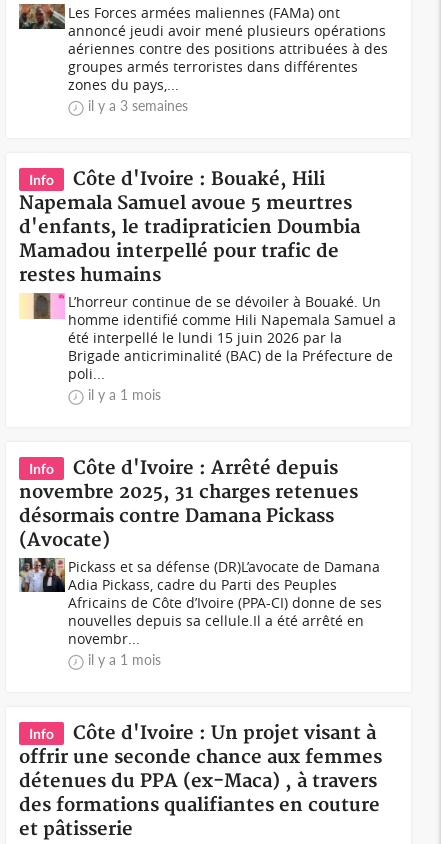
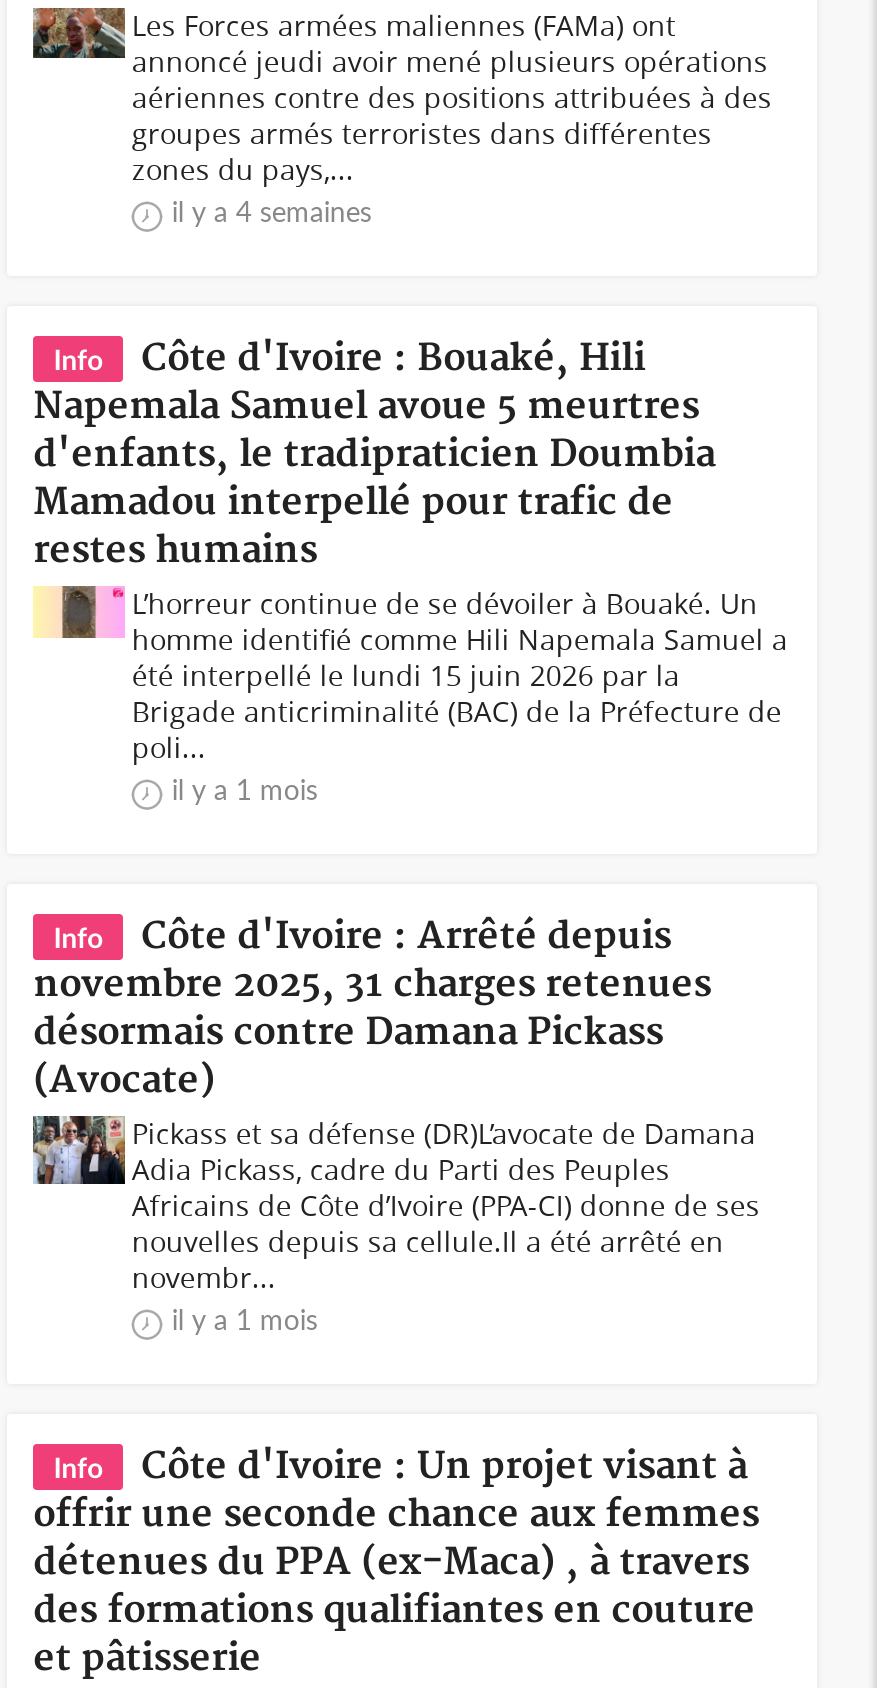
[88,97,188,114] il y a 3 semaines -> [172,194,372,228] il y a 4 semaines

